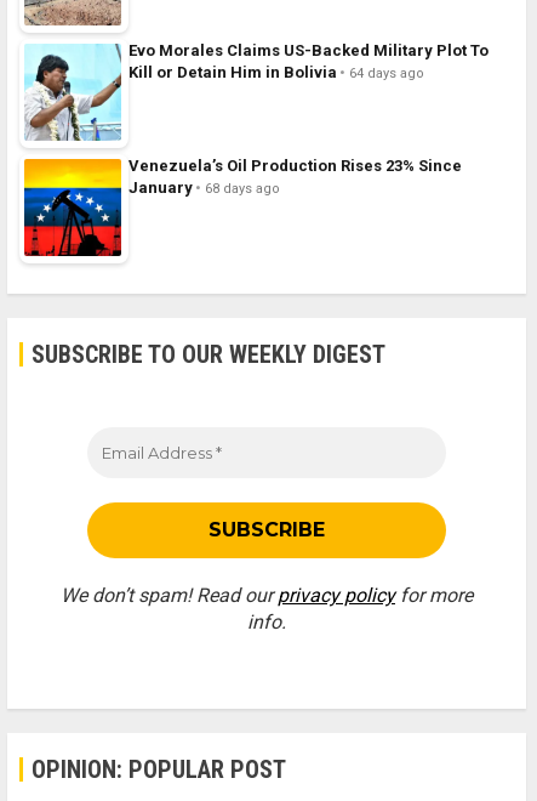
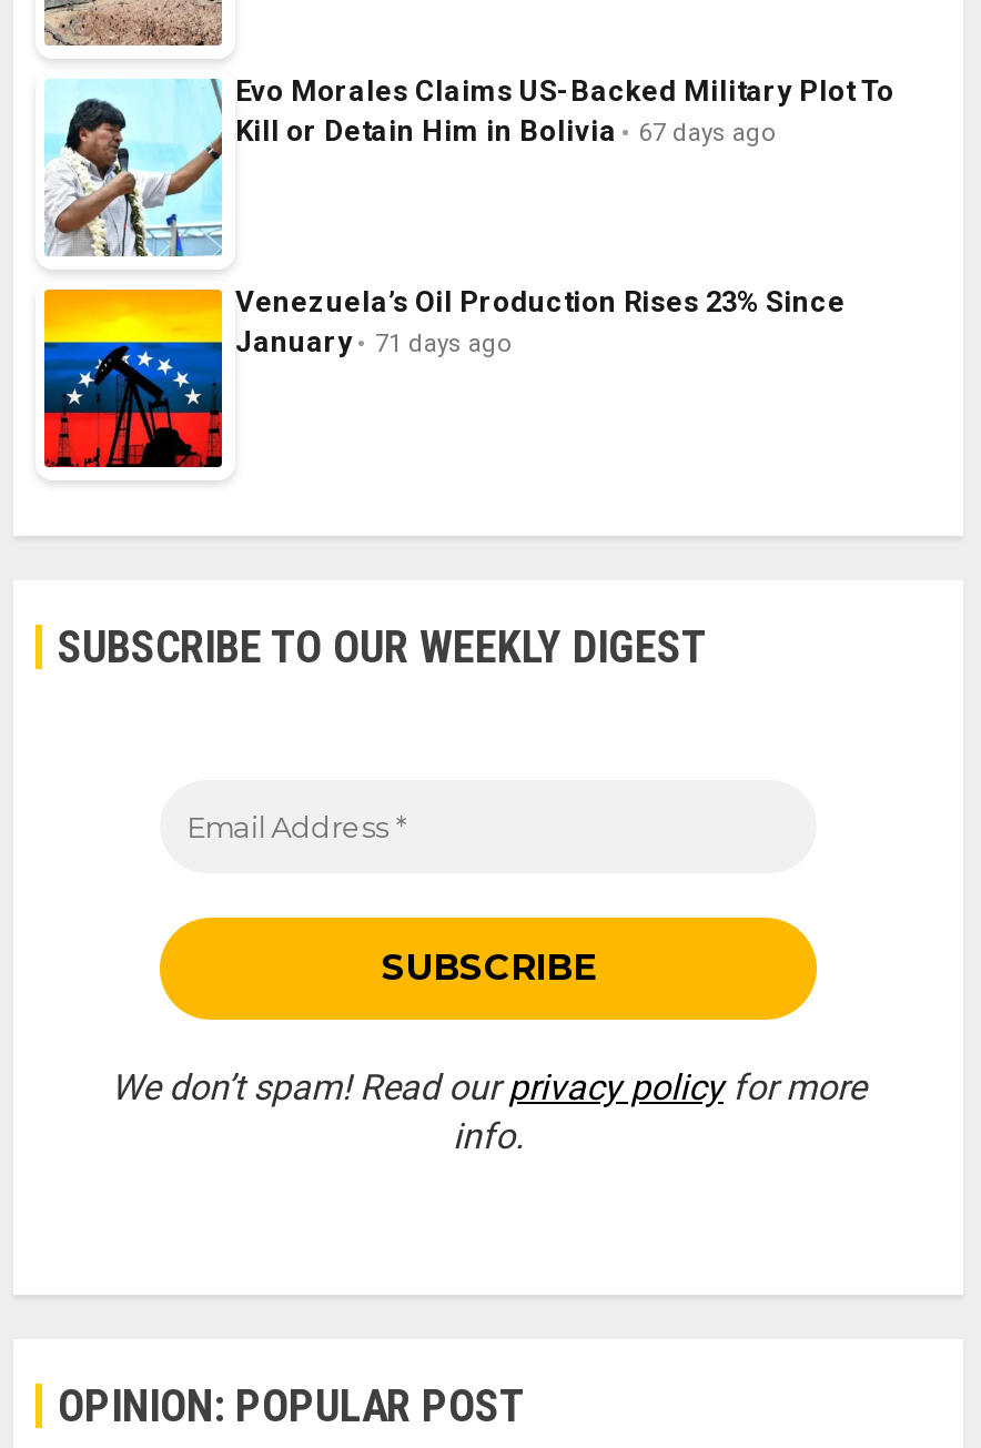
[128,63,424,81] Kill or Detain Him in Bolivia 64 days ago -> [235,115,777,148] Kill or Detain Him in Bolivia 67 days ago
[128,178,280,196] January 68 days ago -> [235,326,513,359] January 71 days ago

